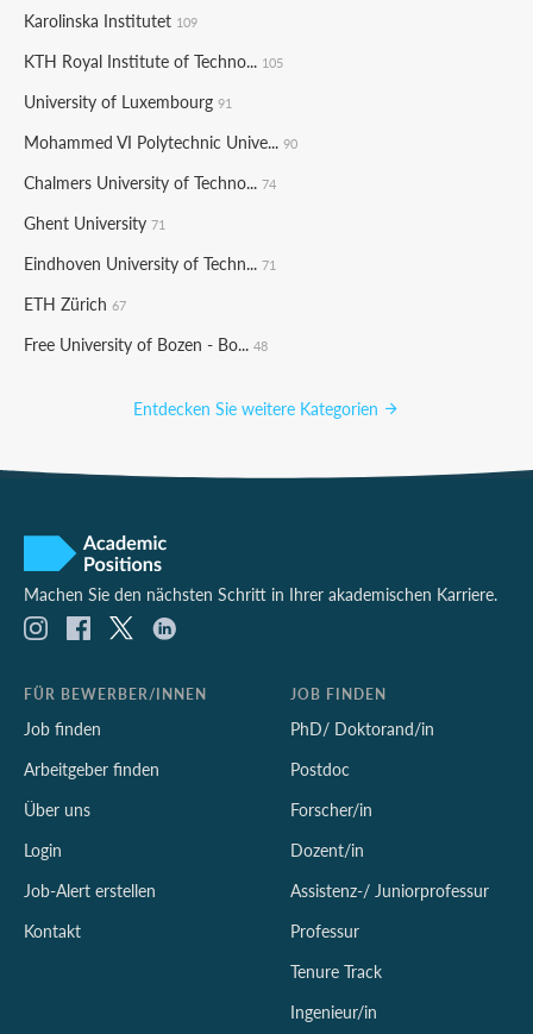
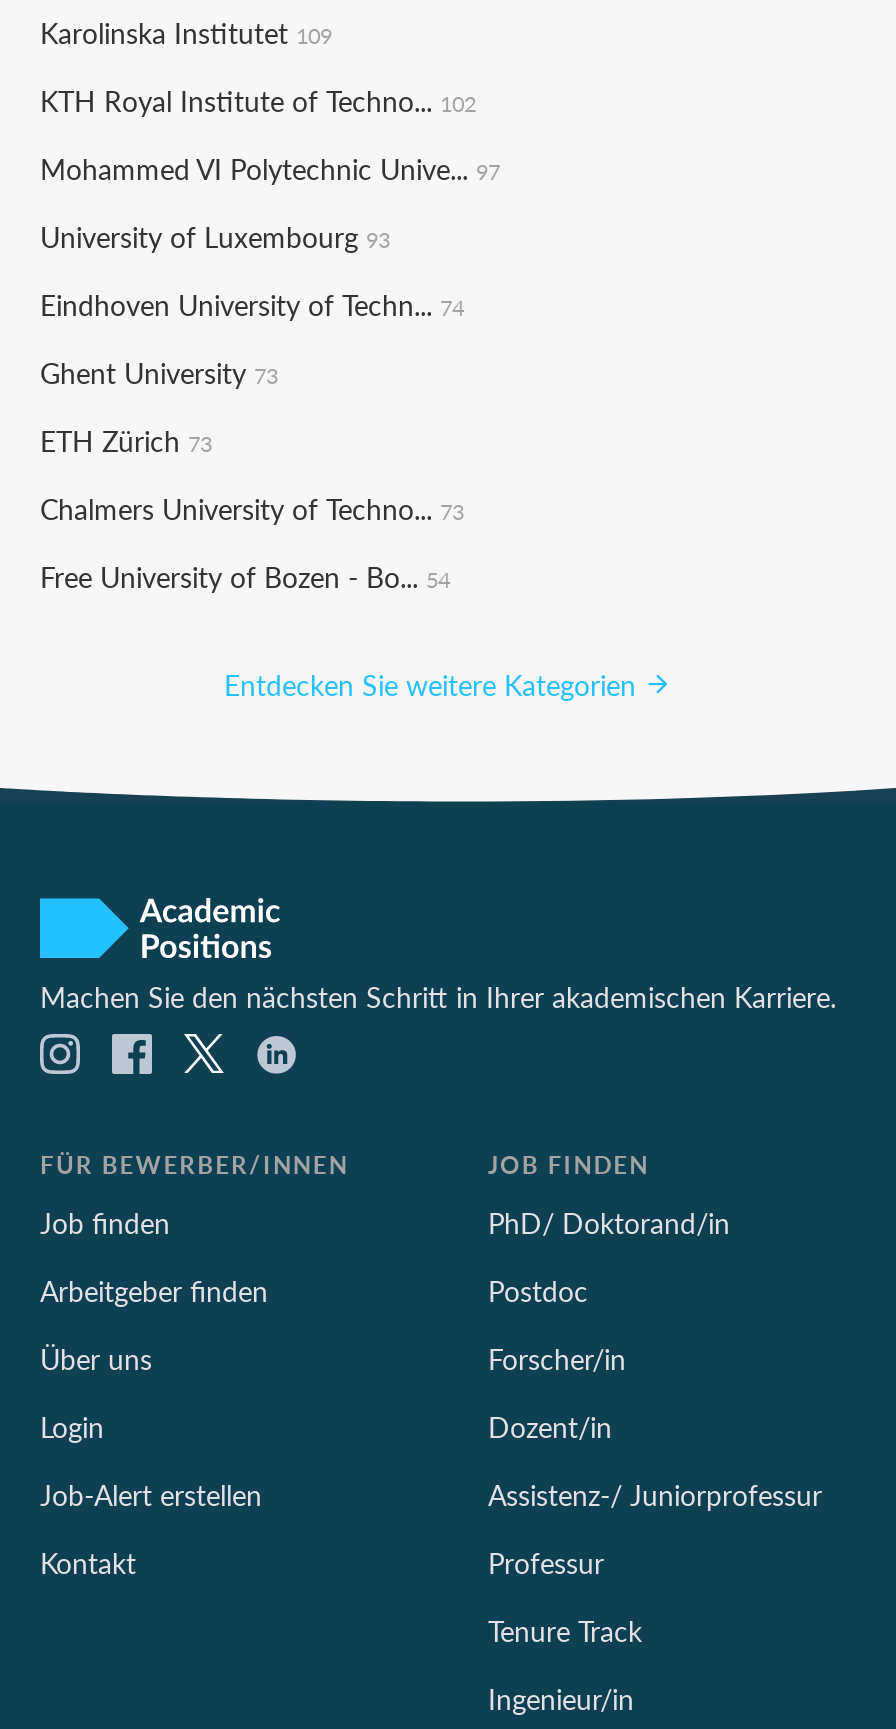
[24,49,283,73] KTH Royal Institute of Techno... 105 -> [40,80,476,120] KTH Royal Institute of Techno... 102
[24,89,232,113] University of Luxembourg 91 -> [40,148,500,188] Mohammed VI Polytechnic Unive... 97
[24,130,297,153] Mohammed VI Polytechnic Unive... 90 -> [40,216,390,256] University of Luxembourg 93
[24,170,276,194] Chalmers University of Techno... 74 -> [40,284,464,324] Eindhoven University of Techn... 74
[24,211,165,234] Ghent University 71 -> [40,352,278,392] Ghent University 73
[24,251,276,275] Eindhoven University of Techn... 71 -> [40,420,212,460] ETH Zürich 73
[24,292,126,315] ETH Zürich 67 -> [40,488,464,528] Chalmers University of Techno... 73
[24,332,268,356] Free University of Bozen - Bo... 48 -> [40,556,450,596] Free University of Bozen - Bo... 54

